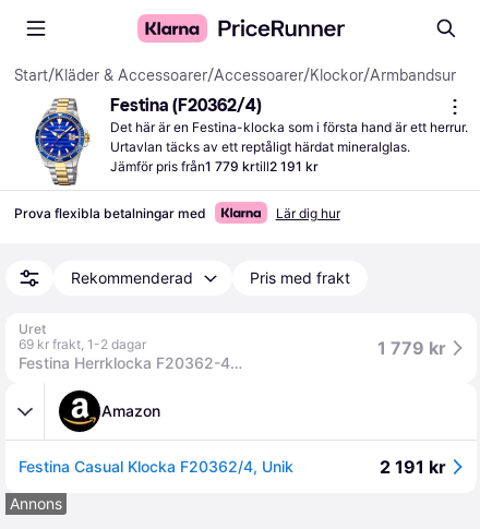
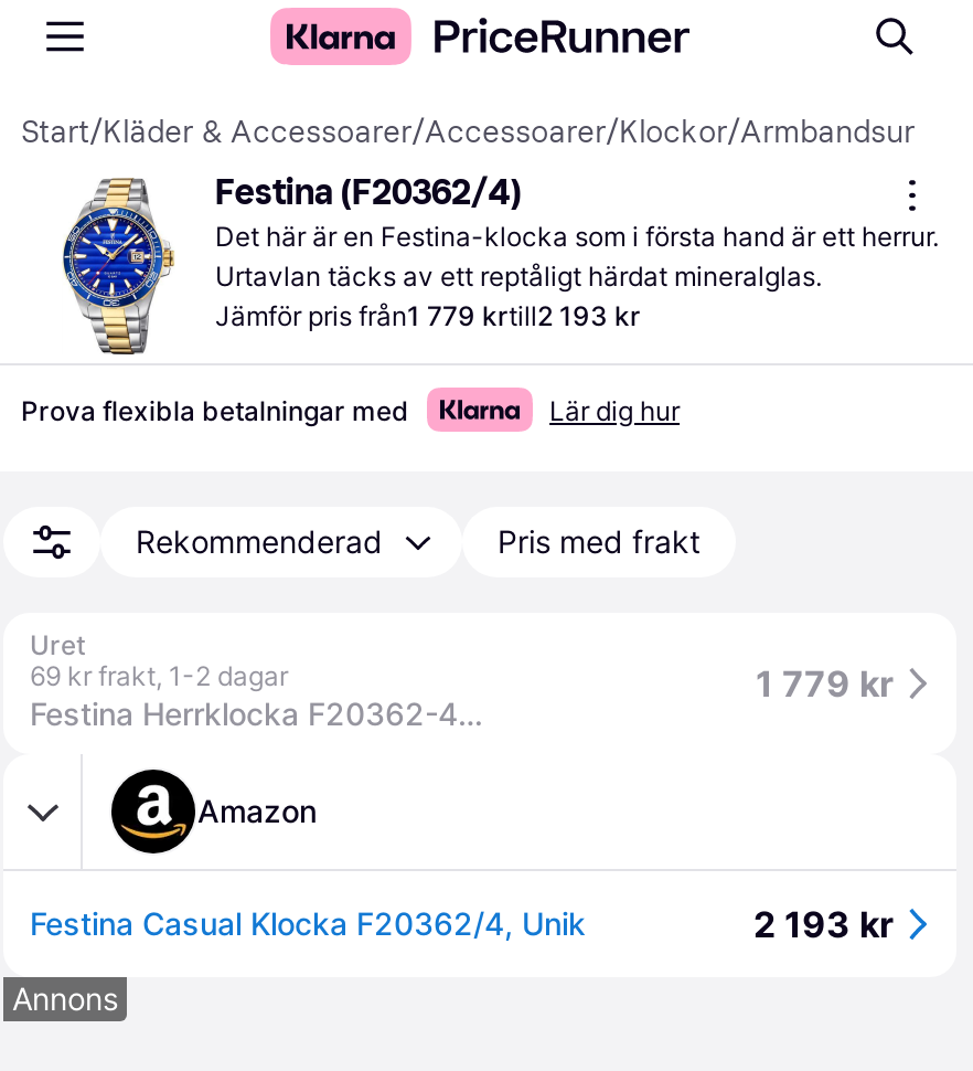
[110,158,319,175] Jämför pris från1 779 krtill2 191 kr -> [215,299,641,332] Jämför pris från1 779 krtill2 193 kr
[380,456,446,478] 2 191 kr -> [753,902,895,946] 2 193 kr

